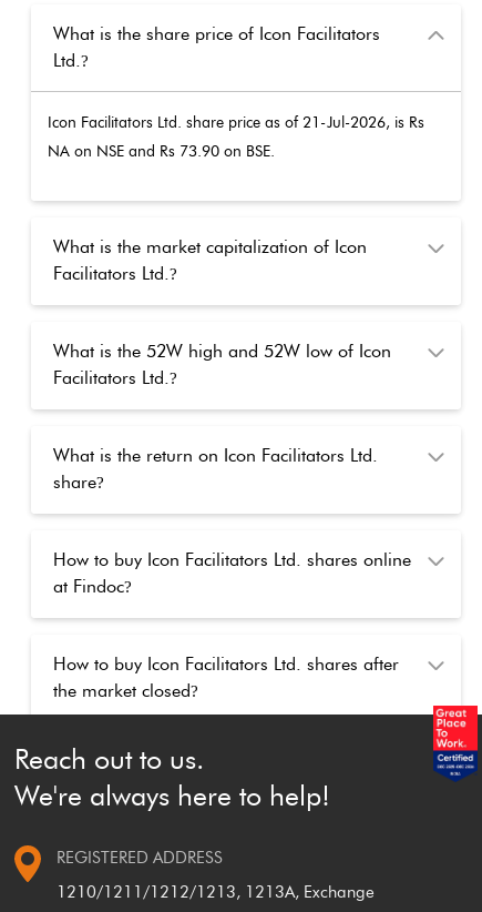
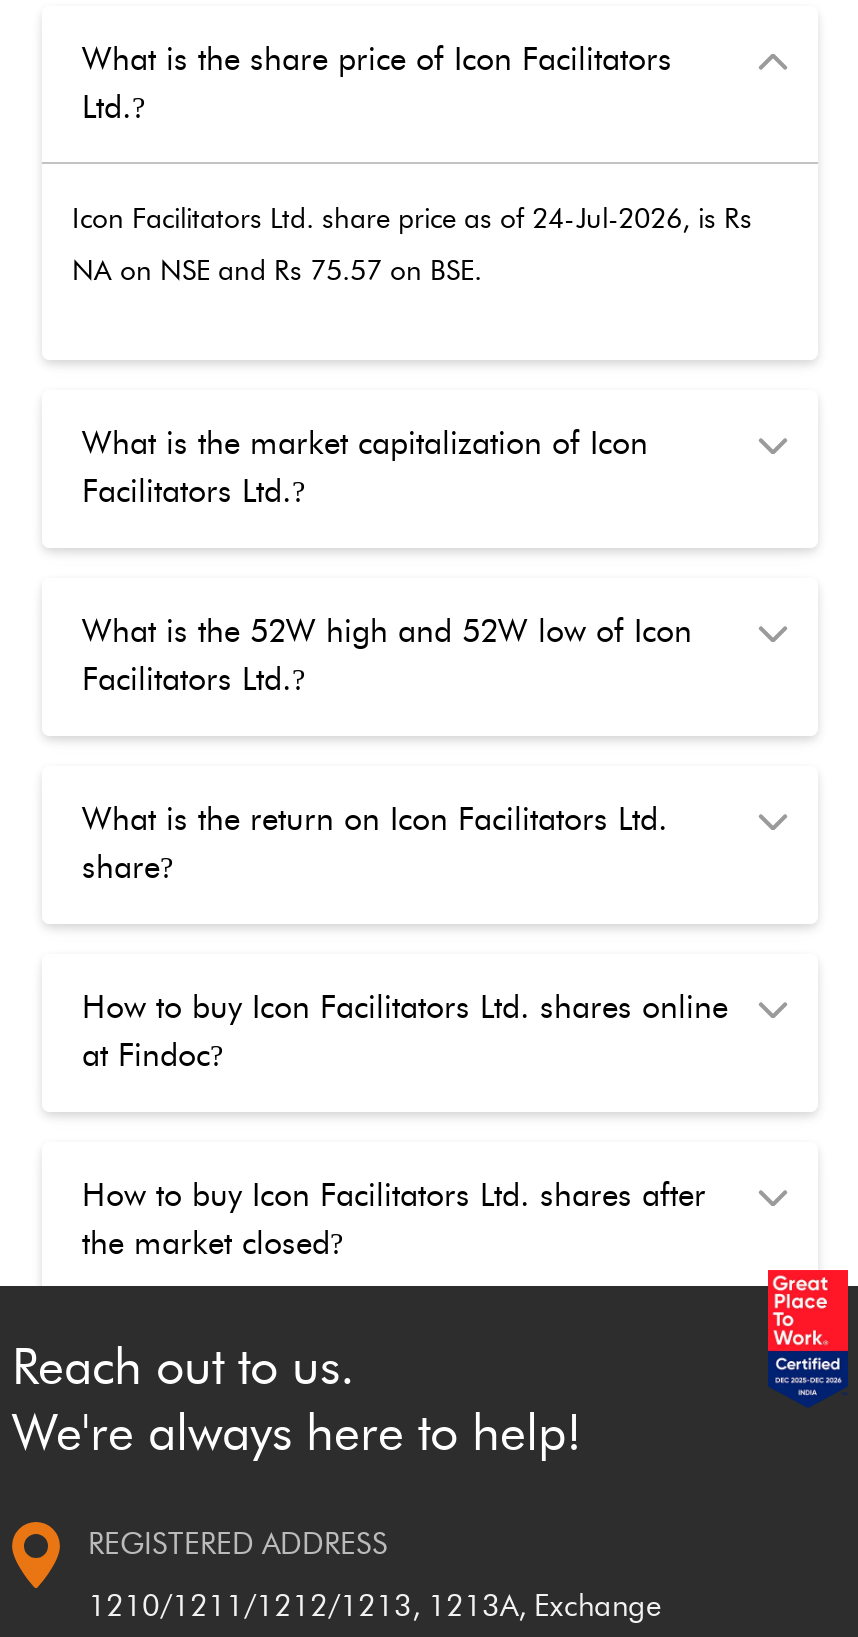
[48,113,424,132] Icon Facilitators Ltd. share price as of 21-Jul-2026, is Rs -> [72,202,752,236] Icon Facilitators Ltd. share price as of 24-Jul-2026, is Rs
[48,142,275,161] NA on NSE and Rs 73.90 on BSE. -> [72,254,482,288] NA on NSE and Rs 75.57 on BSE.

